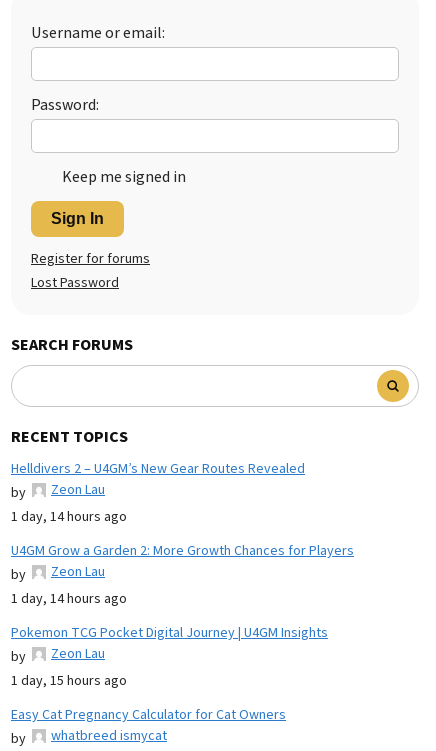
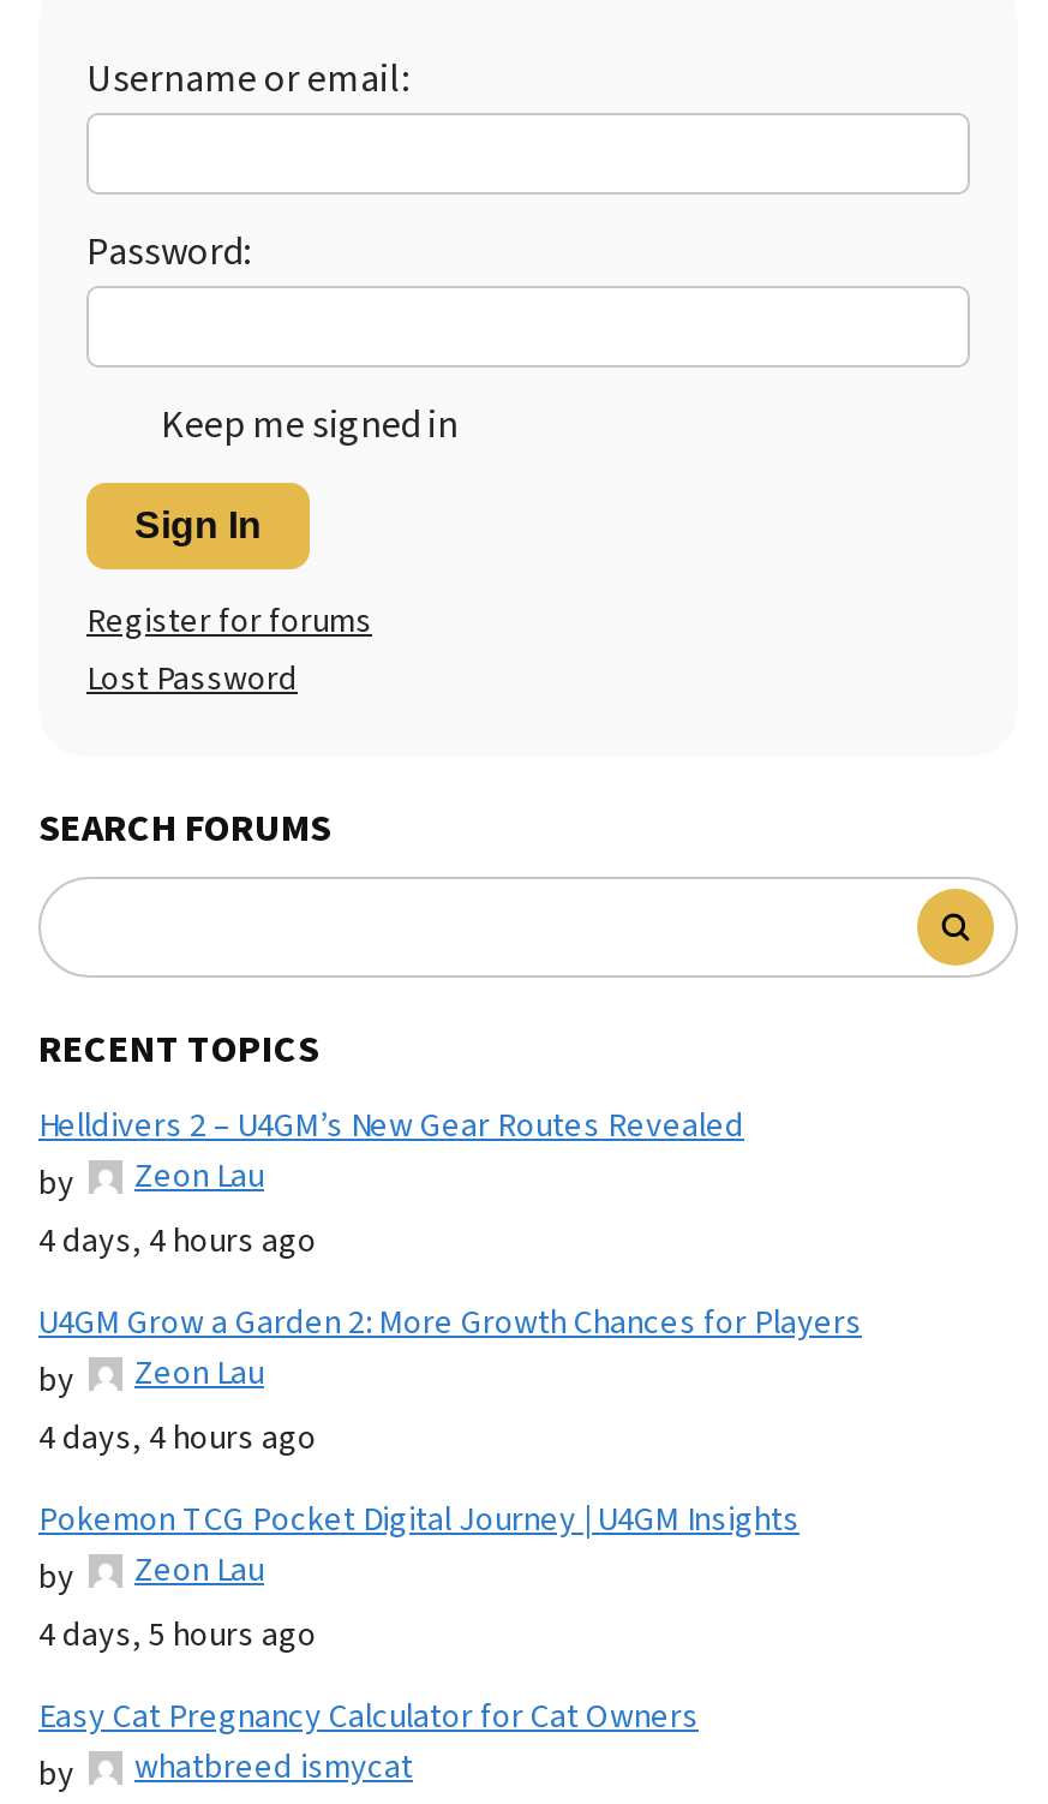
[11,507,127,527] 1 day, 14 hours ago -> [38,1217,317,1265] 4 days, 4 hours ago
[11,589,127,609] 1 day, 14 hours ago -> [38,1414,317,1462] 4 days, 4 hours ago
[11,671,127,691] 1 day, 15 hours ago -> [38,1611,317,1659] 4 days, 5 hours ago

